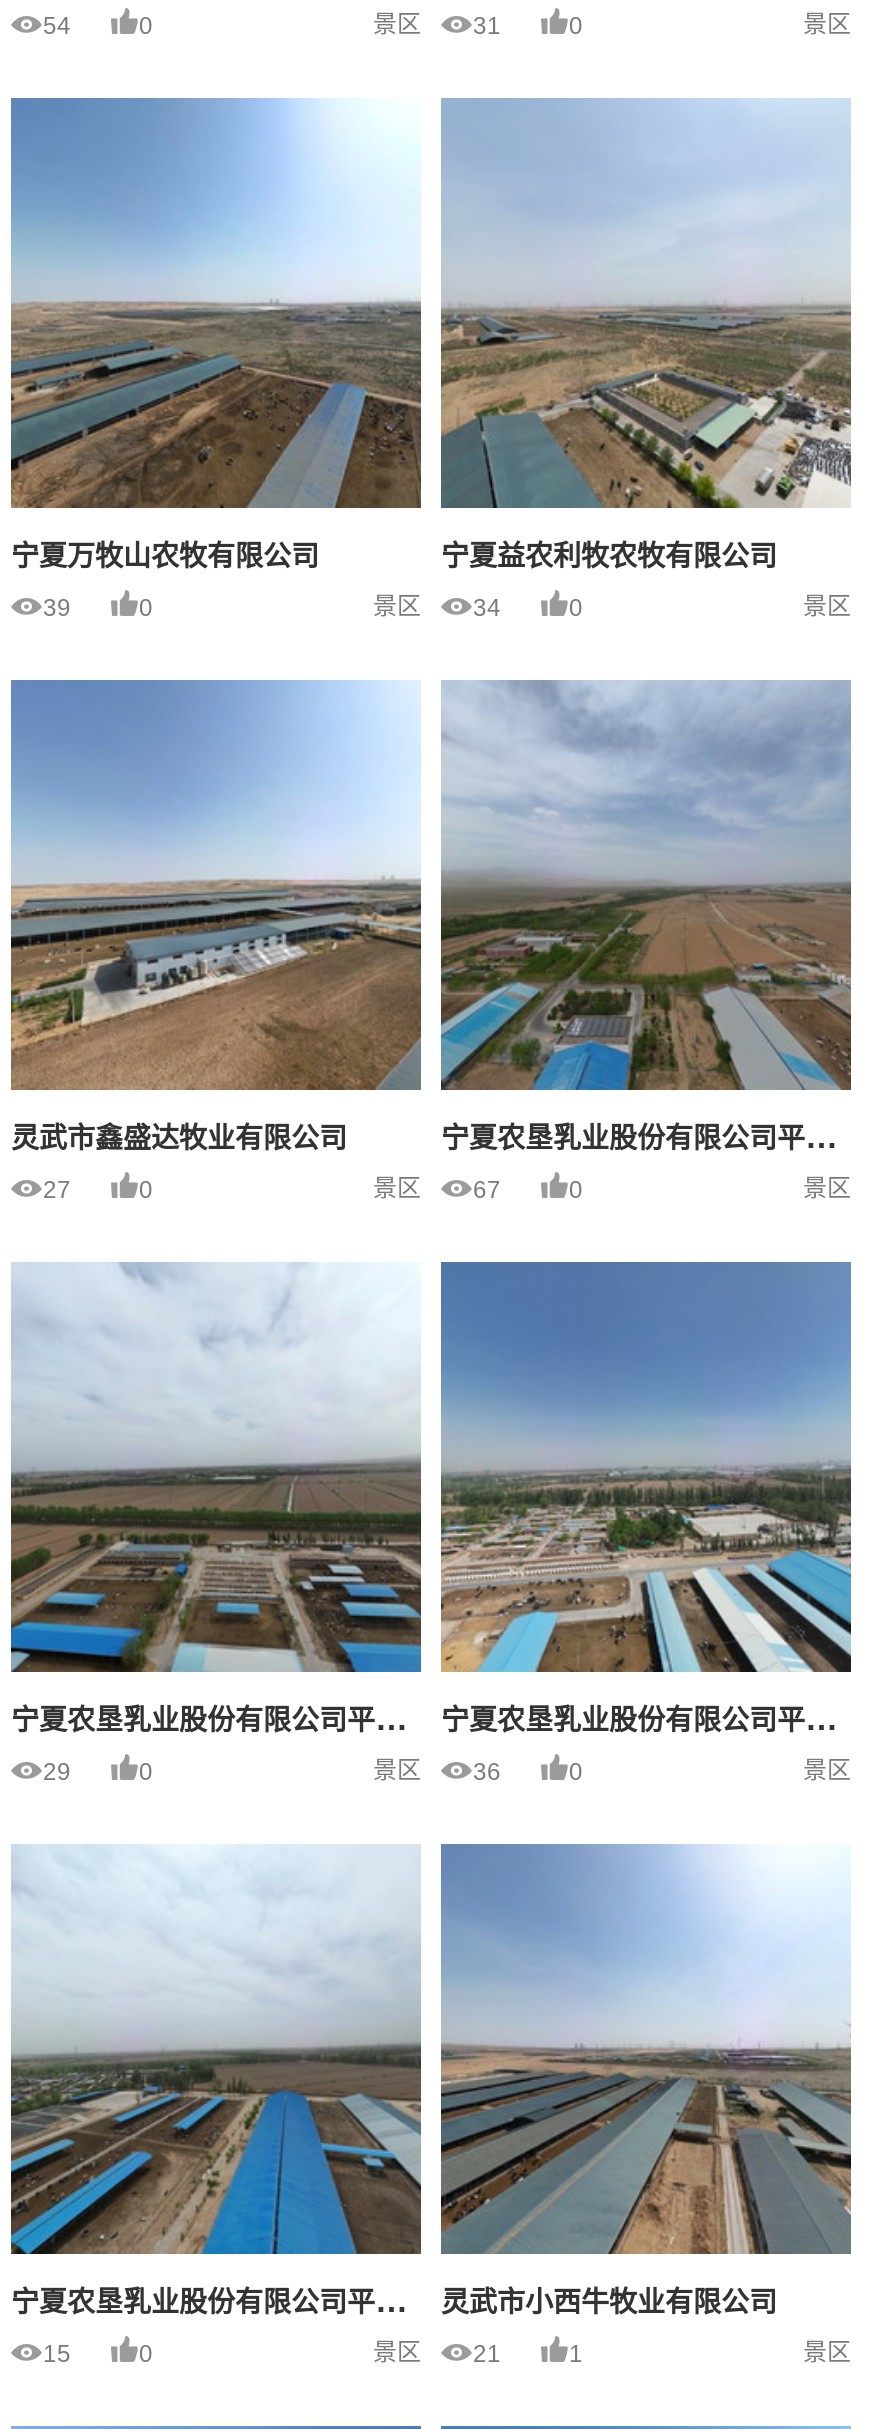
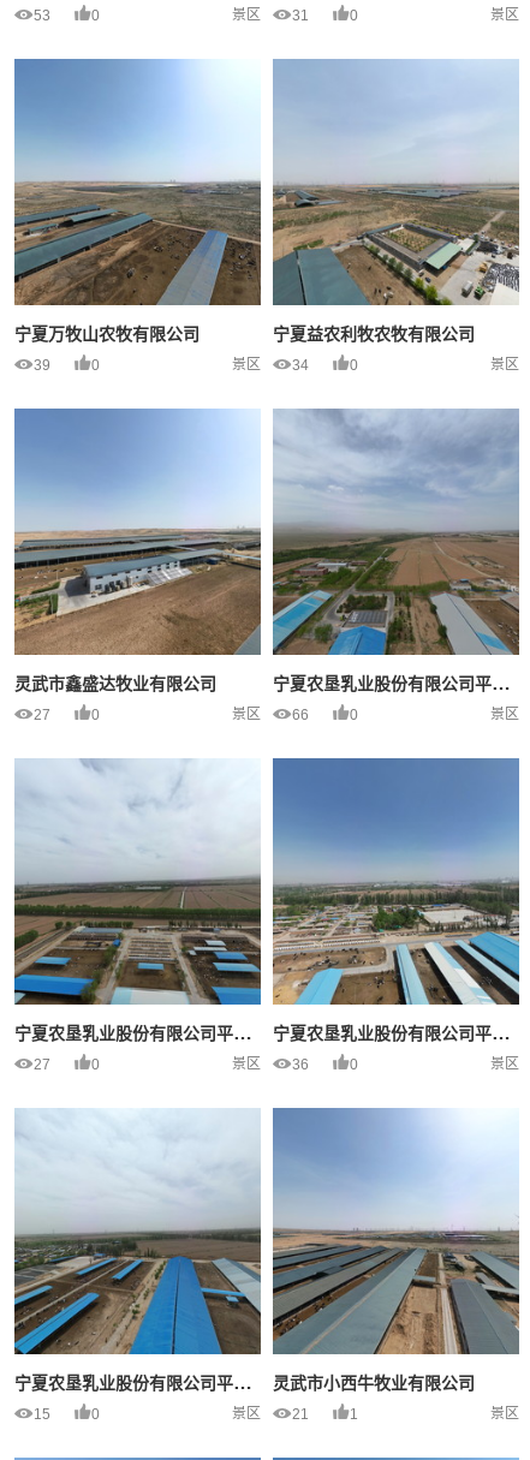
[43,11,71,39] 54 -> [34,7,50,23] 53
[373,1173,501,1203] 景区 67 -> [232,705,309,723] 景区 66
[43,1757,71,1785] 29 -> [34,1056,50,1072] 27

